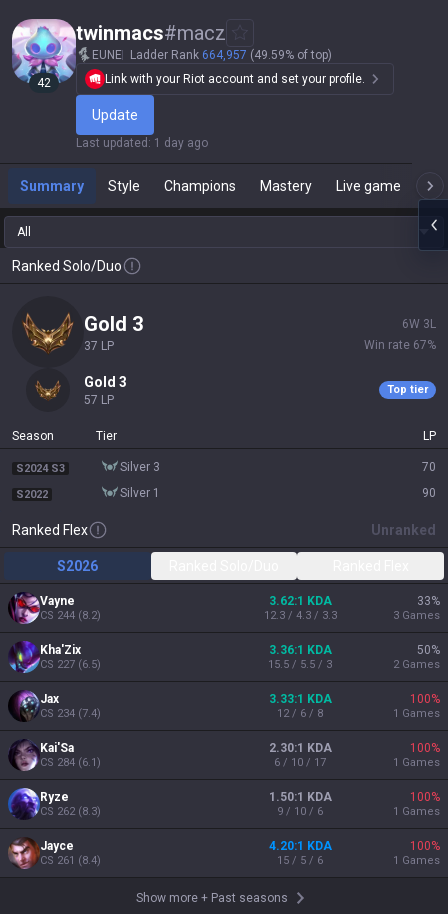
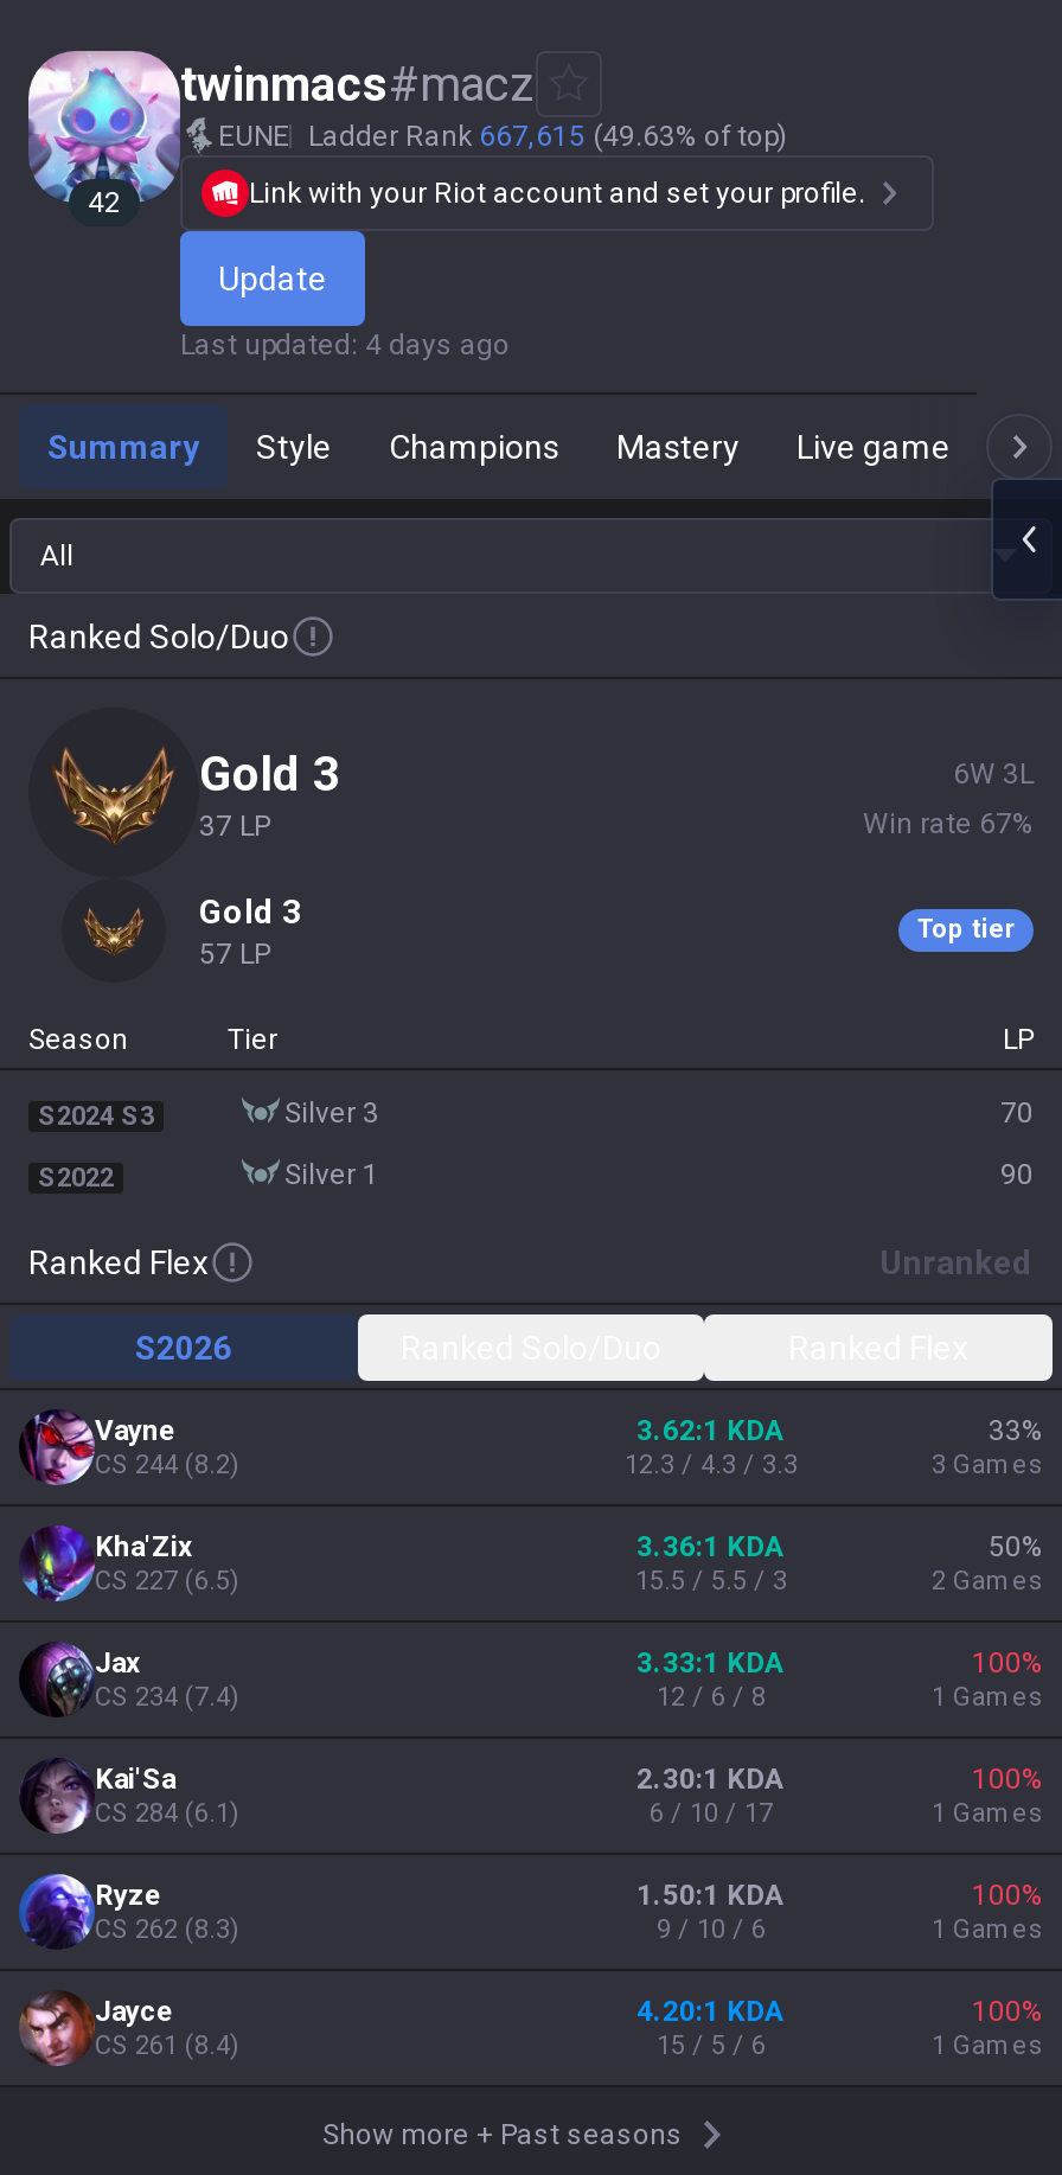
[92,48,332,62] EUNE Ladder Rank 664,957 (49.59% of top) -> [218,120,787,153] EUNE Ladder Rank 667,615 (49.63% of top)
[76,136,208,150] Last updated: 1 day ago -> [180,328,510,362] Last updated: 4 days ago

